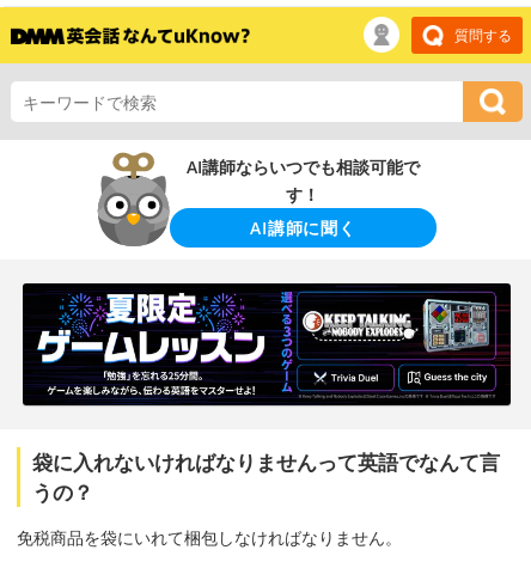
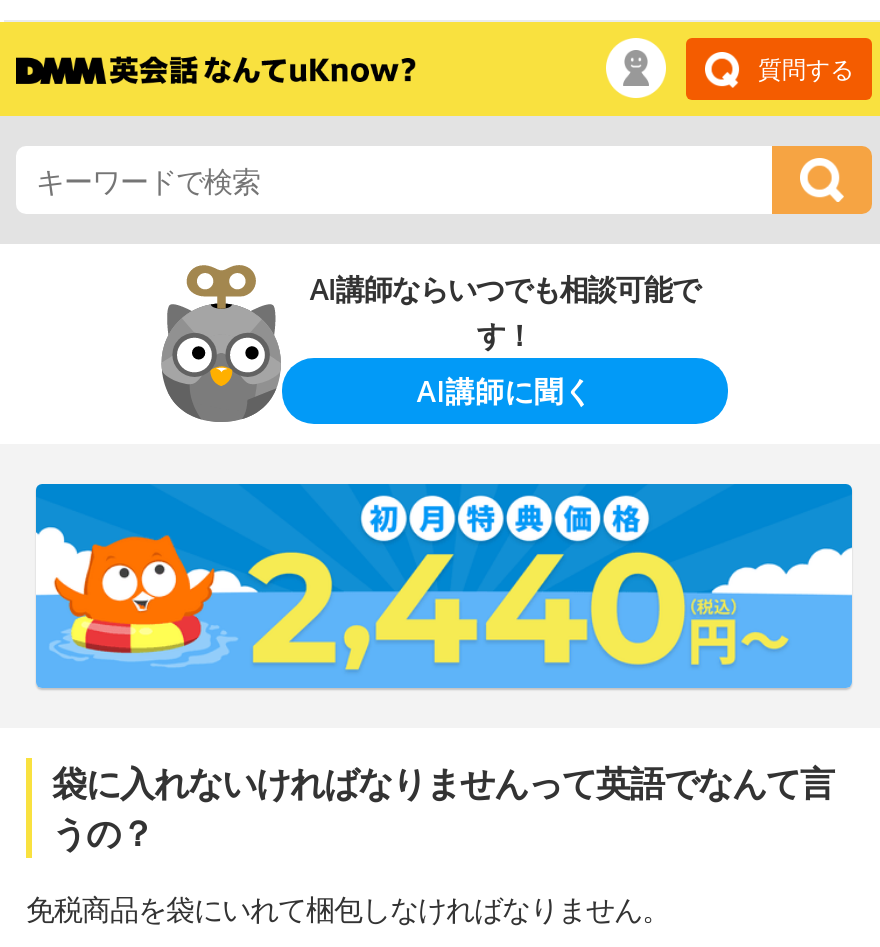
[22,282,512,407] [image] -> [34,482,854,690] [image]

